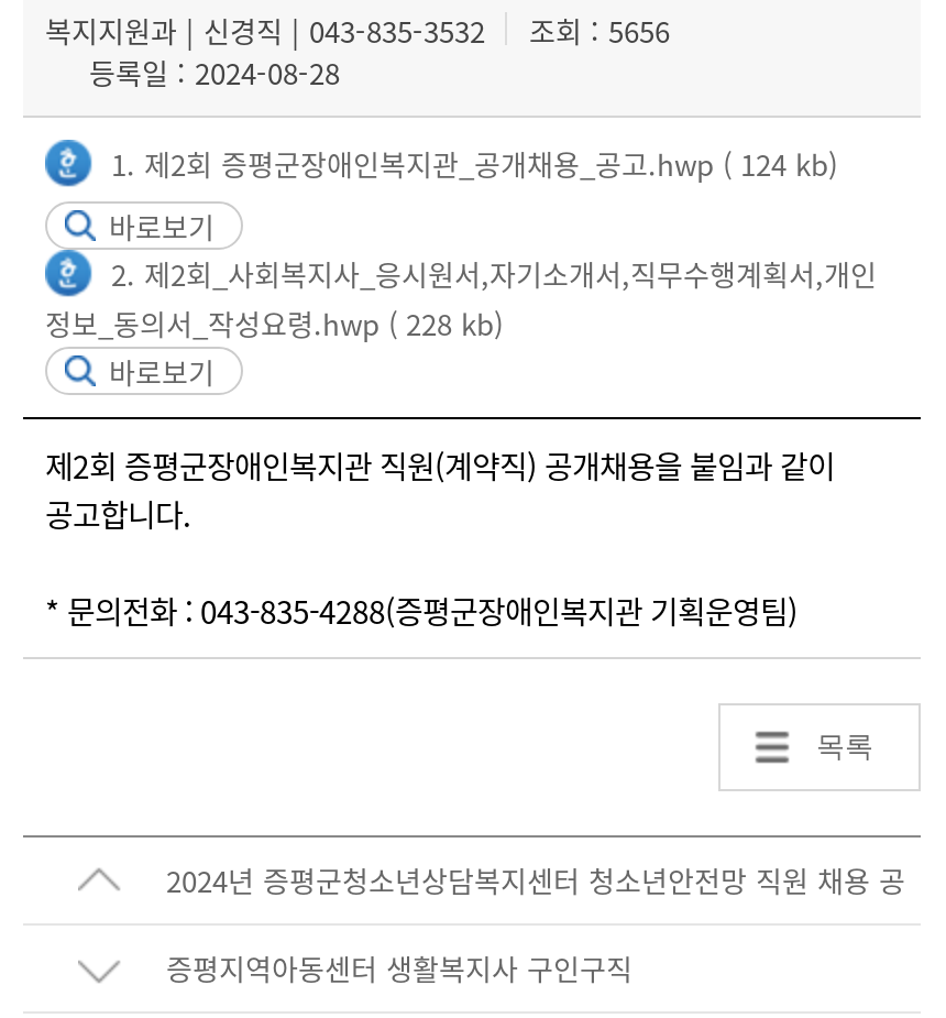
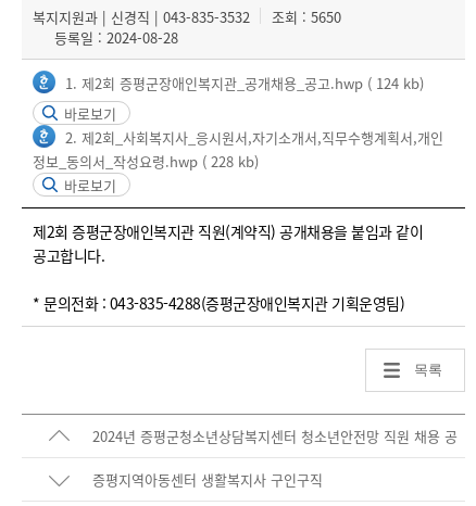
[529,10,670,52] 조회 : 5656 -> [272,7,341,27] 조회 : 5650

